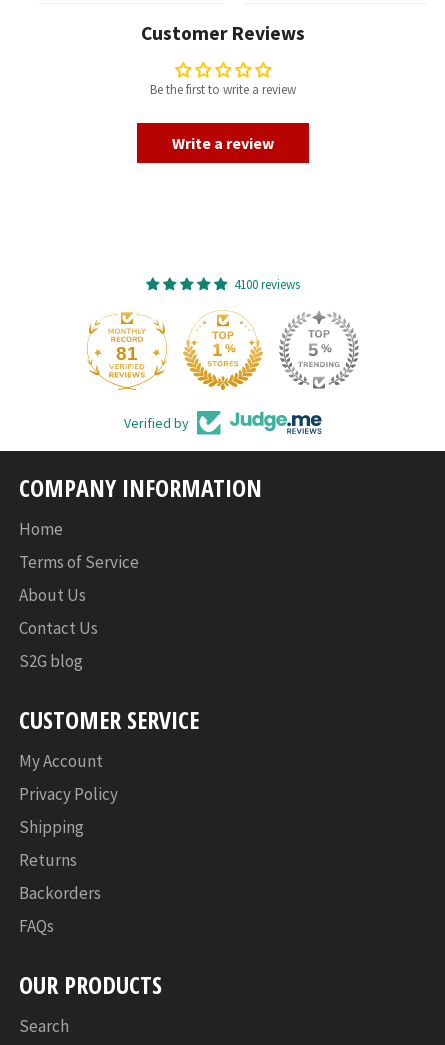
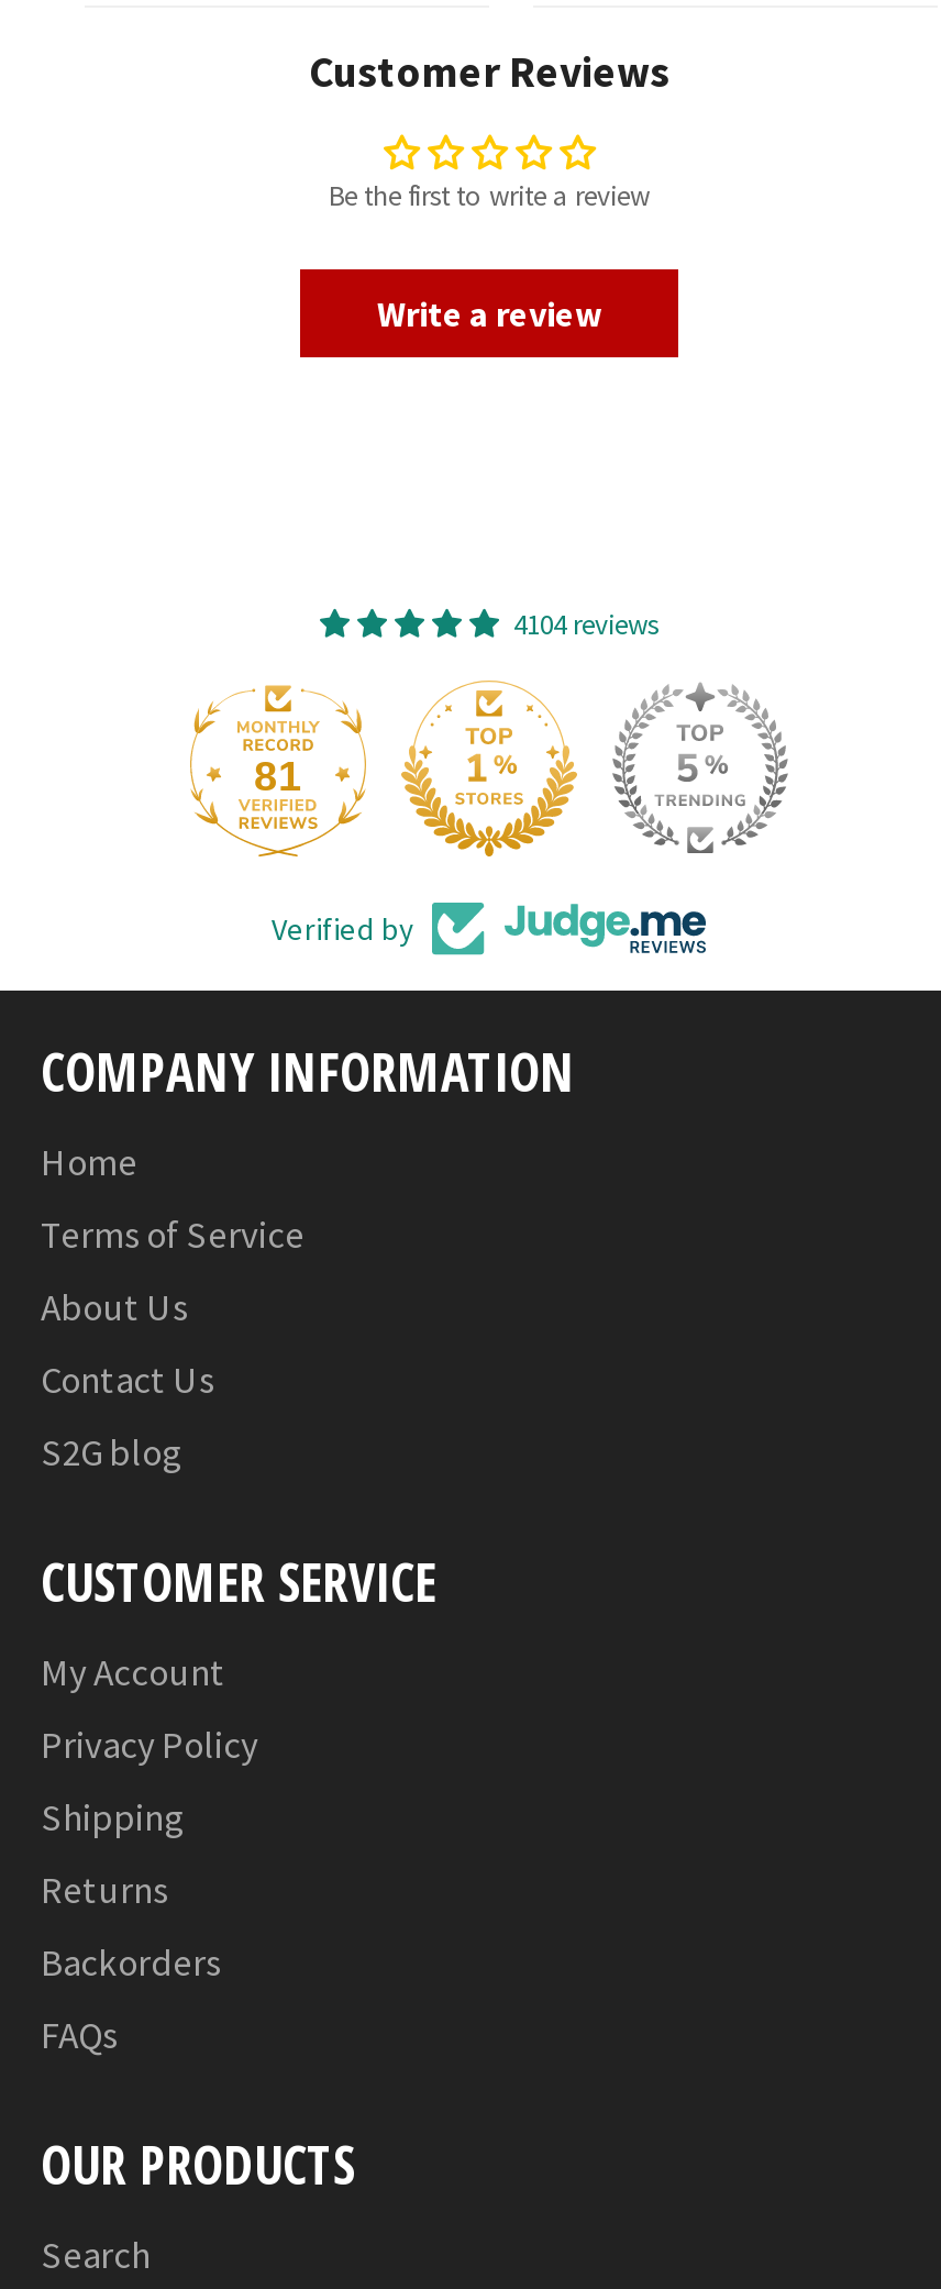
[234,275,300,292] 4100 reviews -> [513,605,658,642] 4104 reviews

